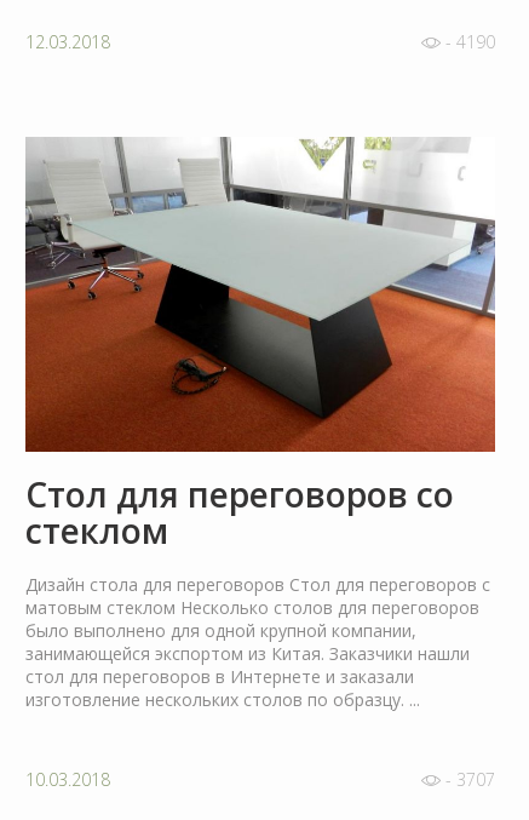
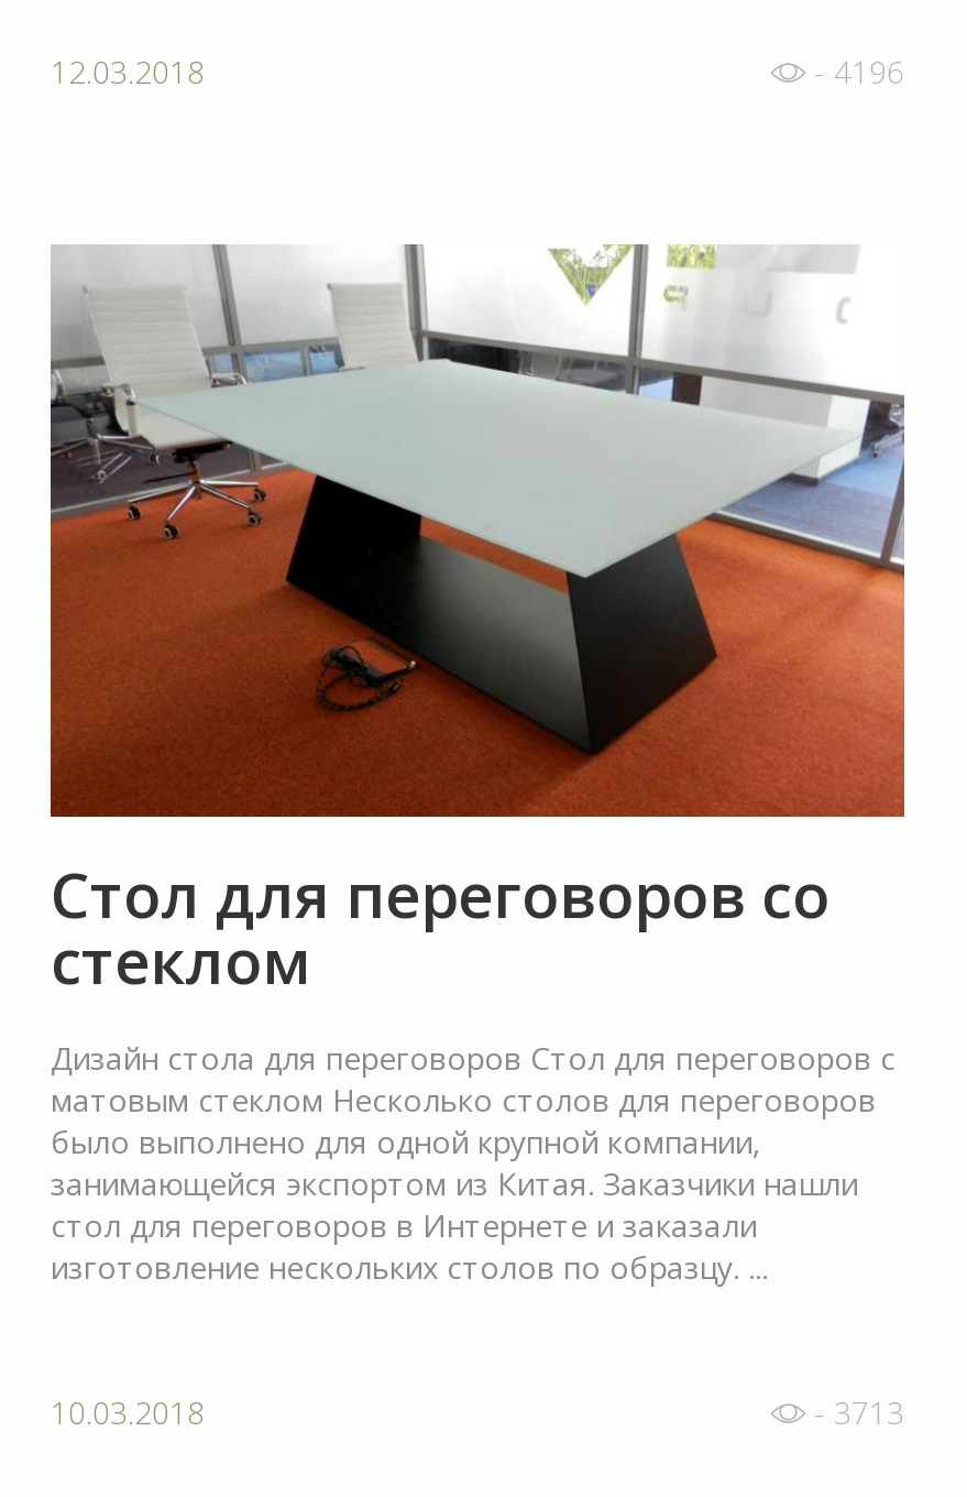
[441,31,495,54] - 4190 -> [805,51,904,93] - 4196
[441,768,495,791] - 3707 -> [805,1392,904,1434] - 3713

